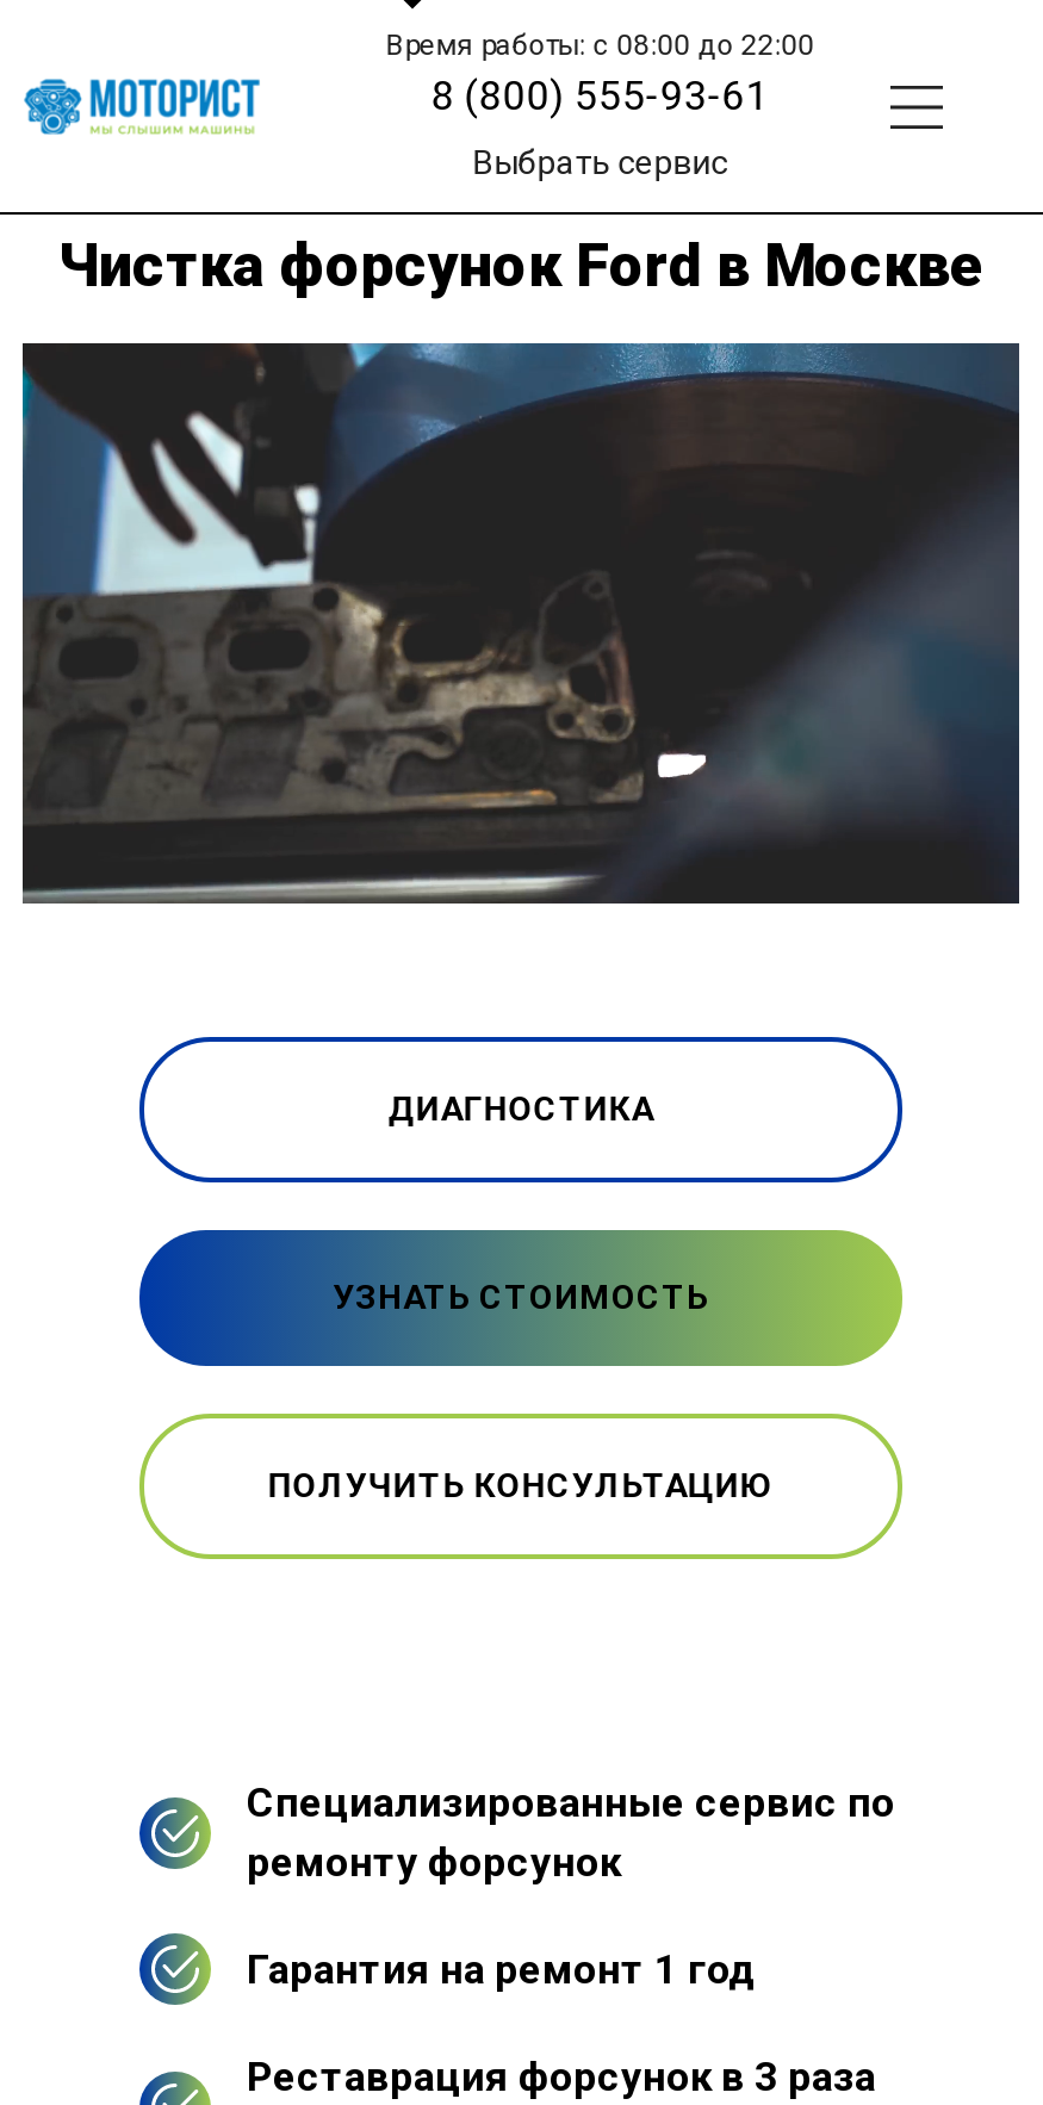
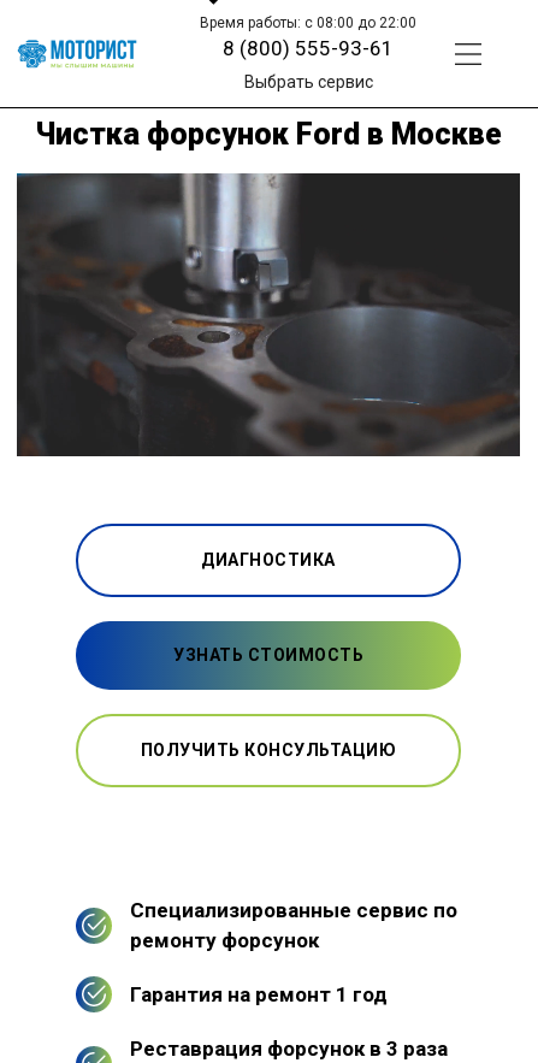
[20,341,1019,904] [image] -> [16,172,520,456] [image]

